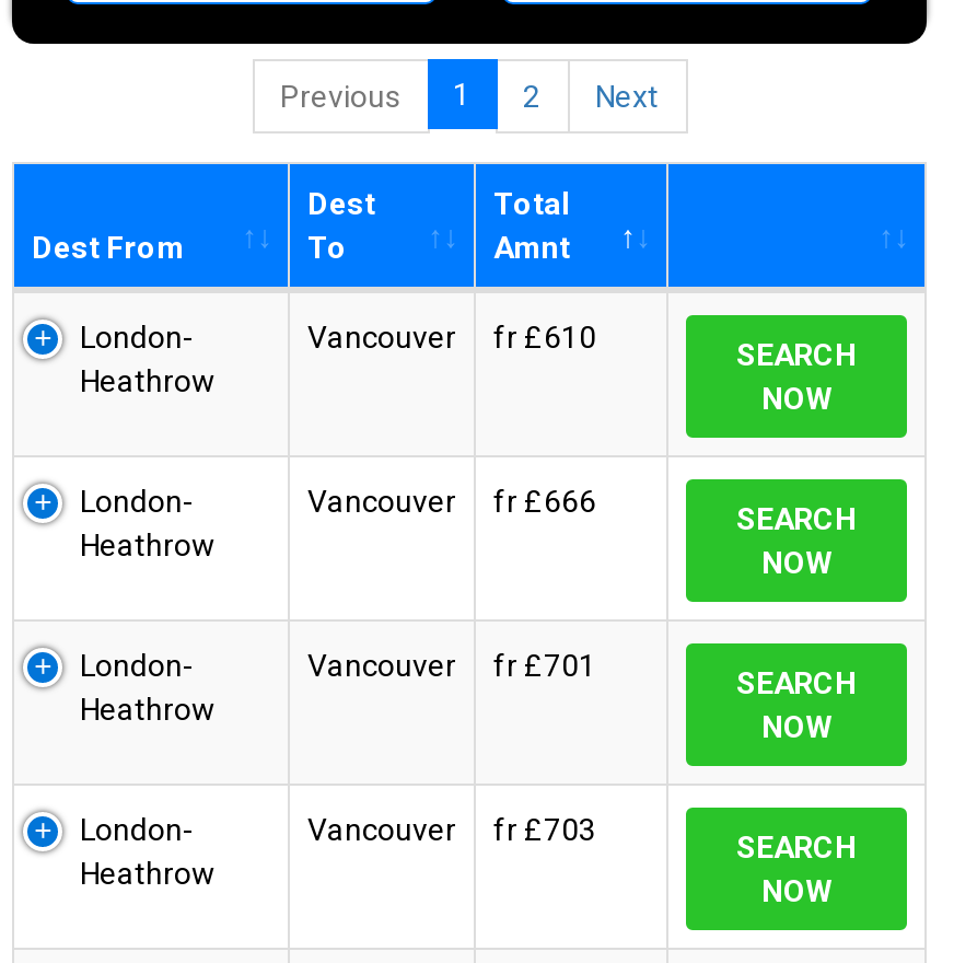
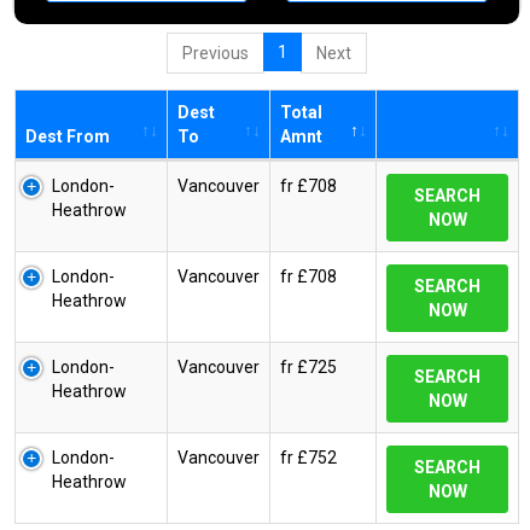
[523,79,540,114] 2 -> none
[307,320,596,355] Vancouver fr £610 -> [177,176,337,196] Vancouver fr £708
[307,484,596,519] Vancouver fr £666 -> [177,267,337,286] Vancouver fr £708
[307,648,596,683] Vancouver fr £701 -> [177,357,337,377] Vancouver fr £725
[307,812,596,847] Vancouver fr £703 -> [177,448,337,467] Vancouver fr £752

